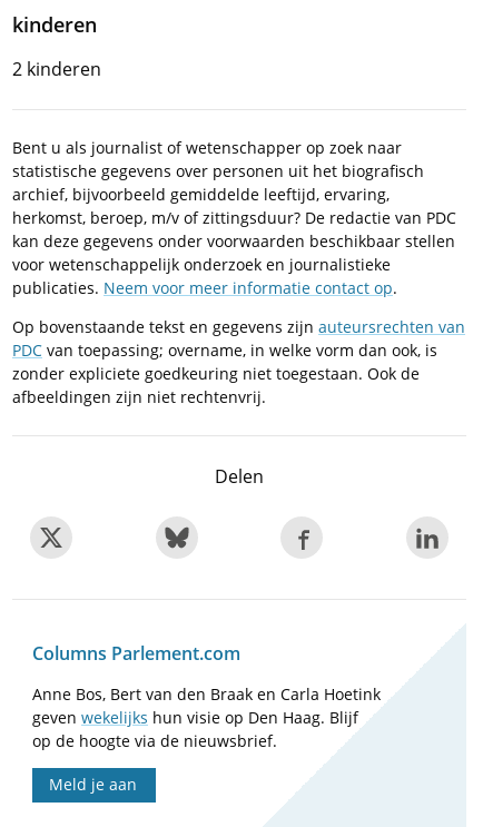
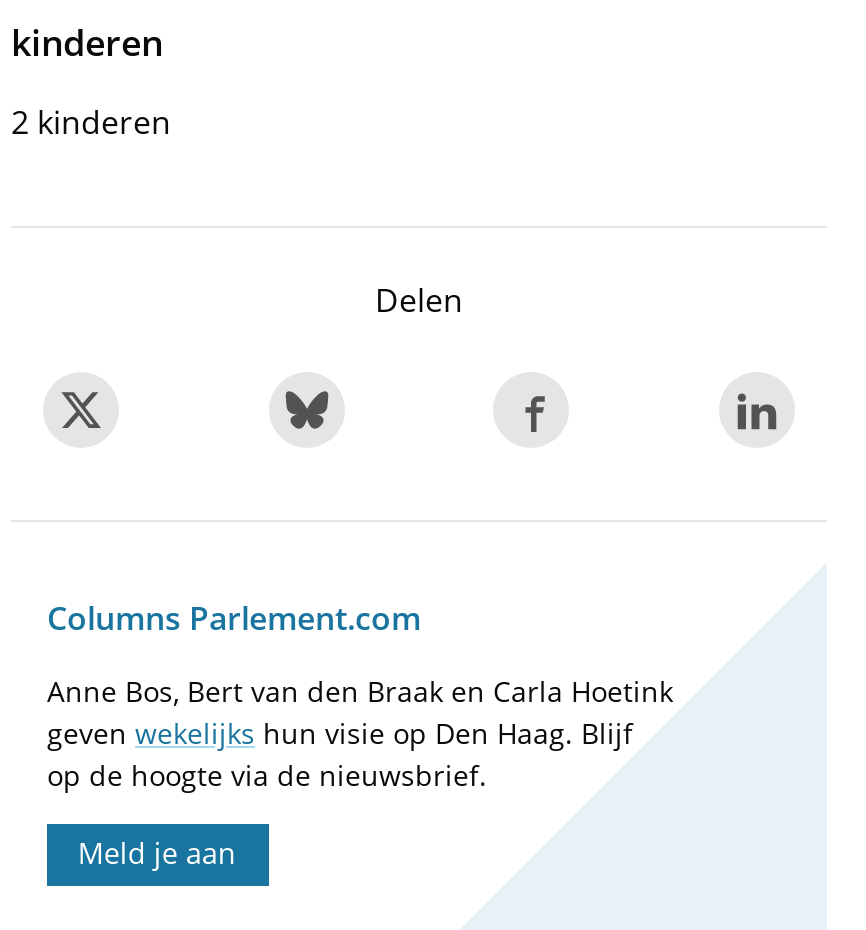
[12,137,465,407] Bent u als journalist of wetenschapper op zoek naar | statistische gegevens over personen uit het biografisch | archief, bijvoorbeeld gemiddelde leeftijd, ervaring, | herkomst, beroep, m/v of zittingsduur? De redactie van PDC | kan deze gegevens onder voorwaarden beschikbaar stellen | voor wetenschappelijk onderzoek en journalistieke | publicaties. Neem voor meer informatie contact op. | Op bovenstaande tekst en gegevens zijn auteursrechten van | PDC van toepassing; overname, in welke vorm dan ook, is | zonder expliciete goedkeuring niet toegestaan. Ook de | afbeeldingen zijn niet rechtenvrij. -> none

